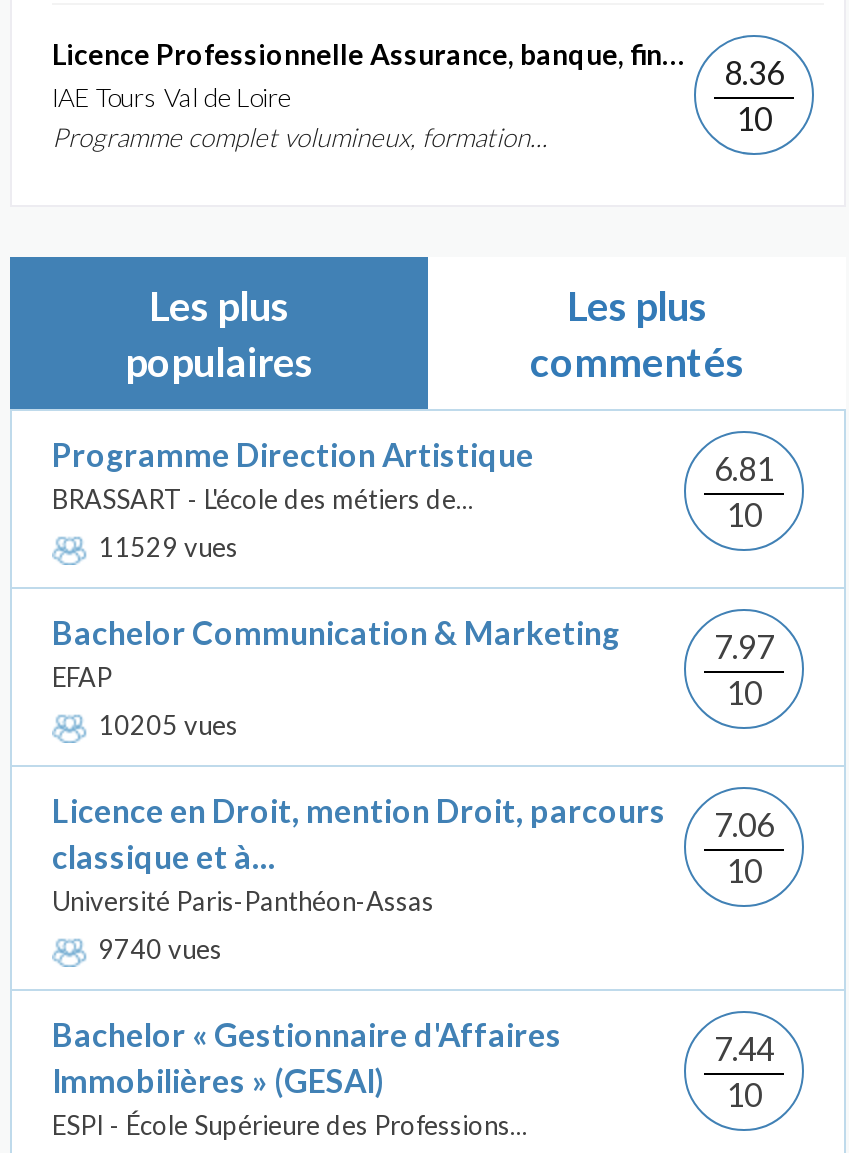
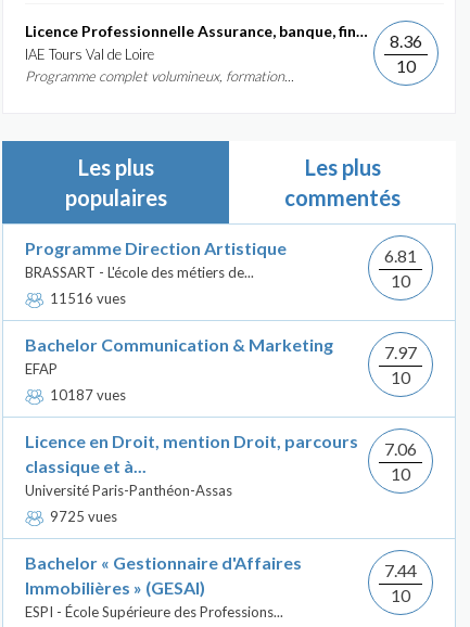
[98,531,238,563] 11529 vues -> [50,290,126,307] 11516 vues
[98,709,238,741] 10205 vues -> [50,386,126,403] 10187 vues
[98,933,222,965] 9740 vues -> [50,508,117,525] 9725 vues

